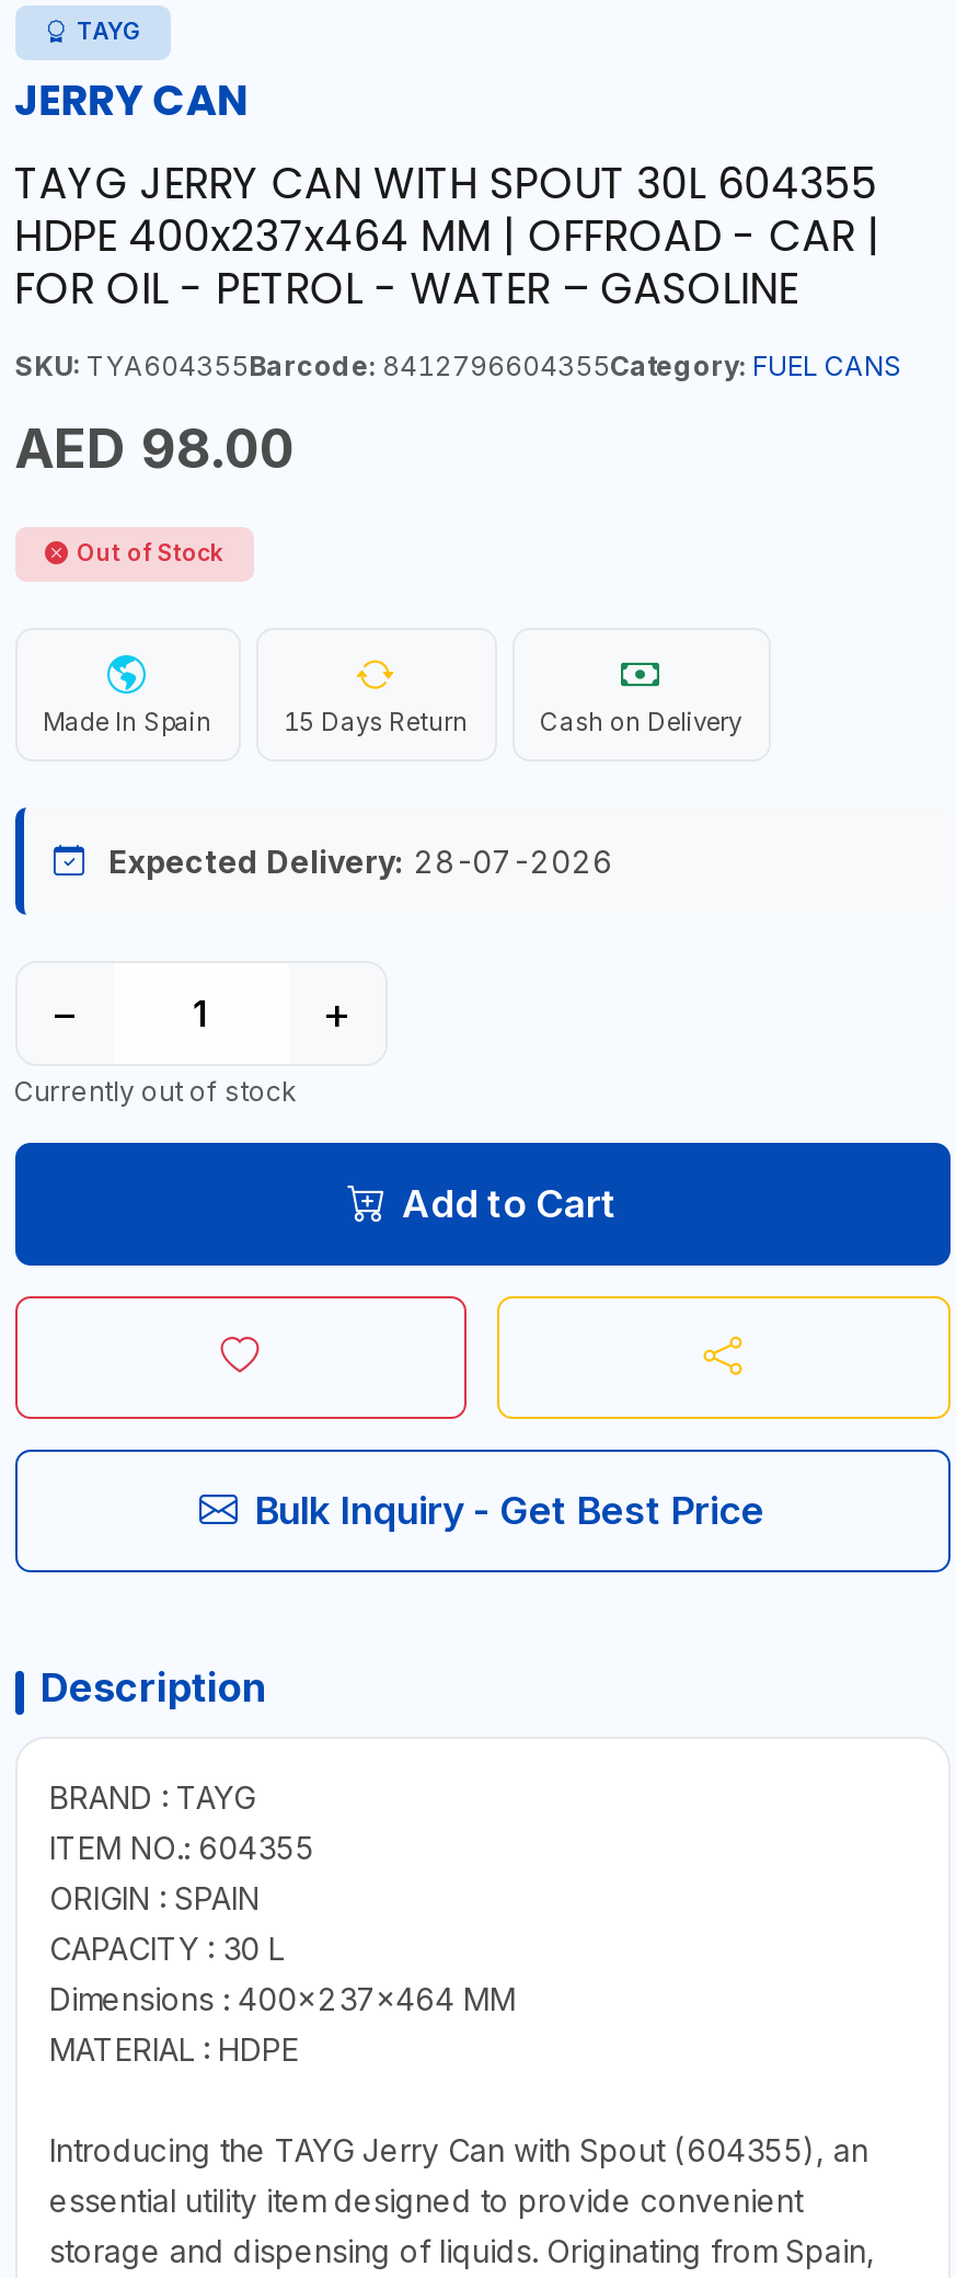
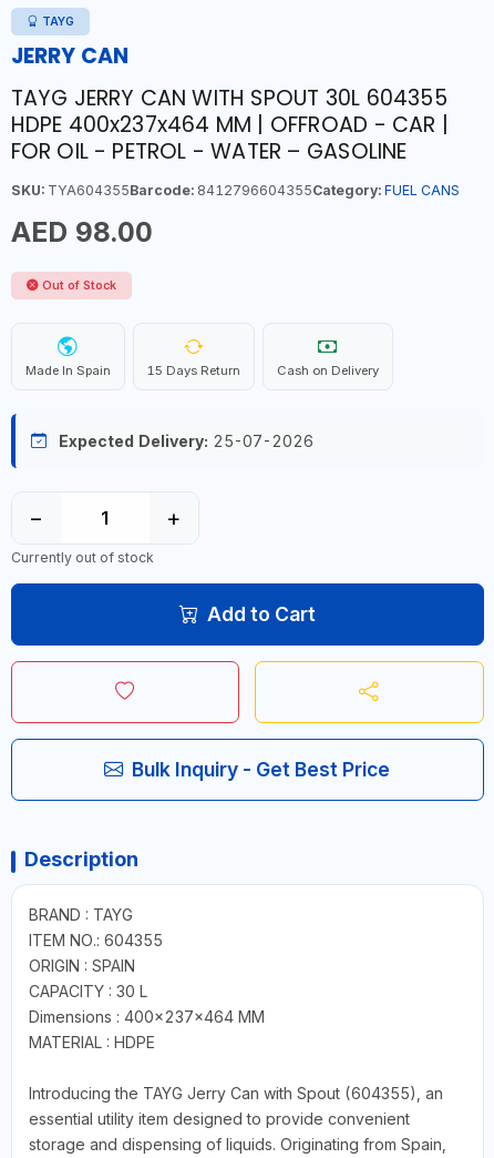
[108,842,612,879] Expected Delivery: 28-07-2026 -> [58,431,313,450] Expected Delivery: 25-07-2026

